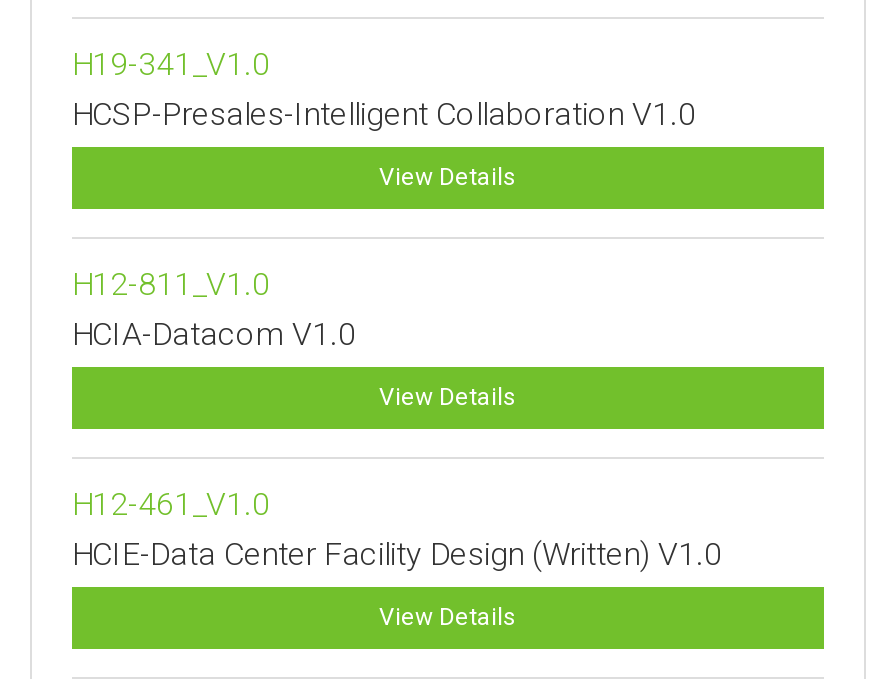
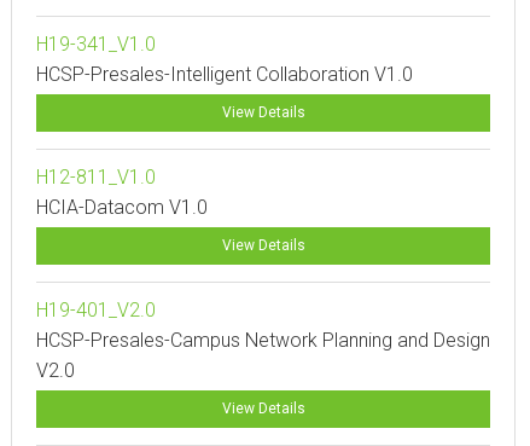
[72,485,722,573] H12-461_V1.0 | HCIE-Data Center Facility Design (Written) V1.0 -> [36,299,490,382] H19-401_V2.0 | HCSP-Presales-Campus Network Planning and Design | V2.0

